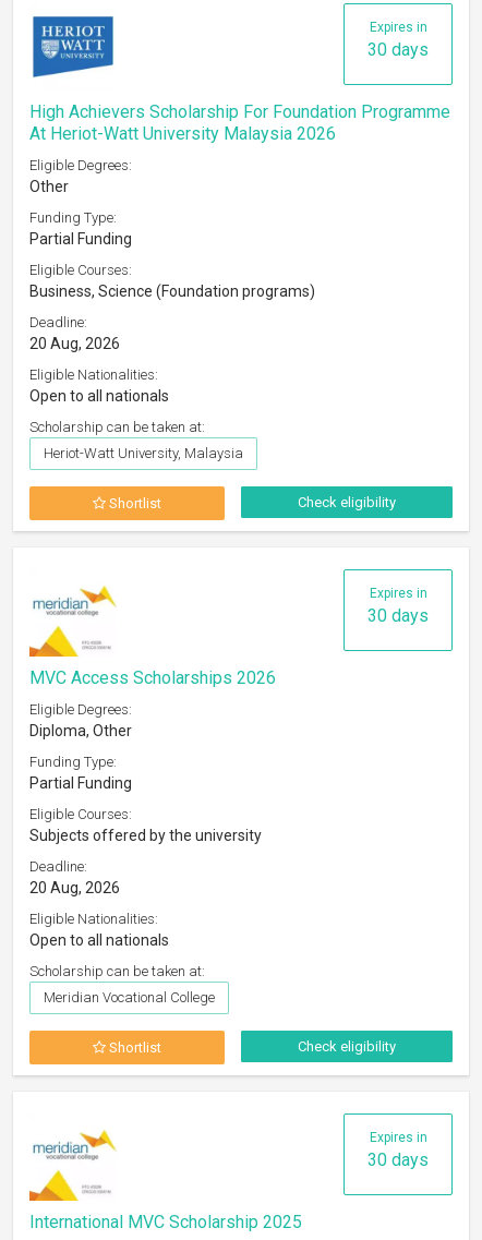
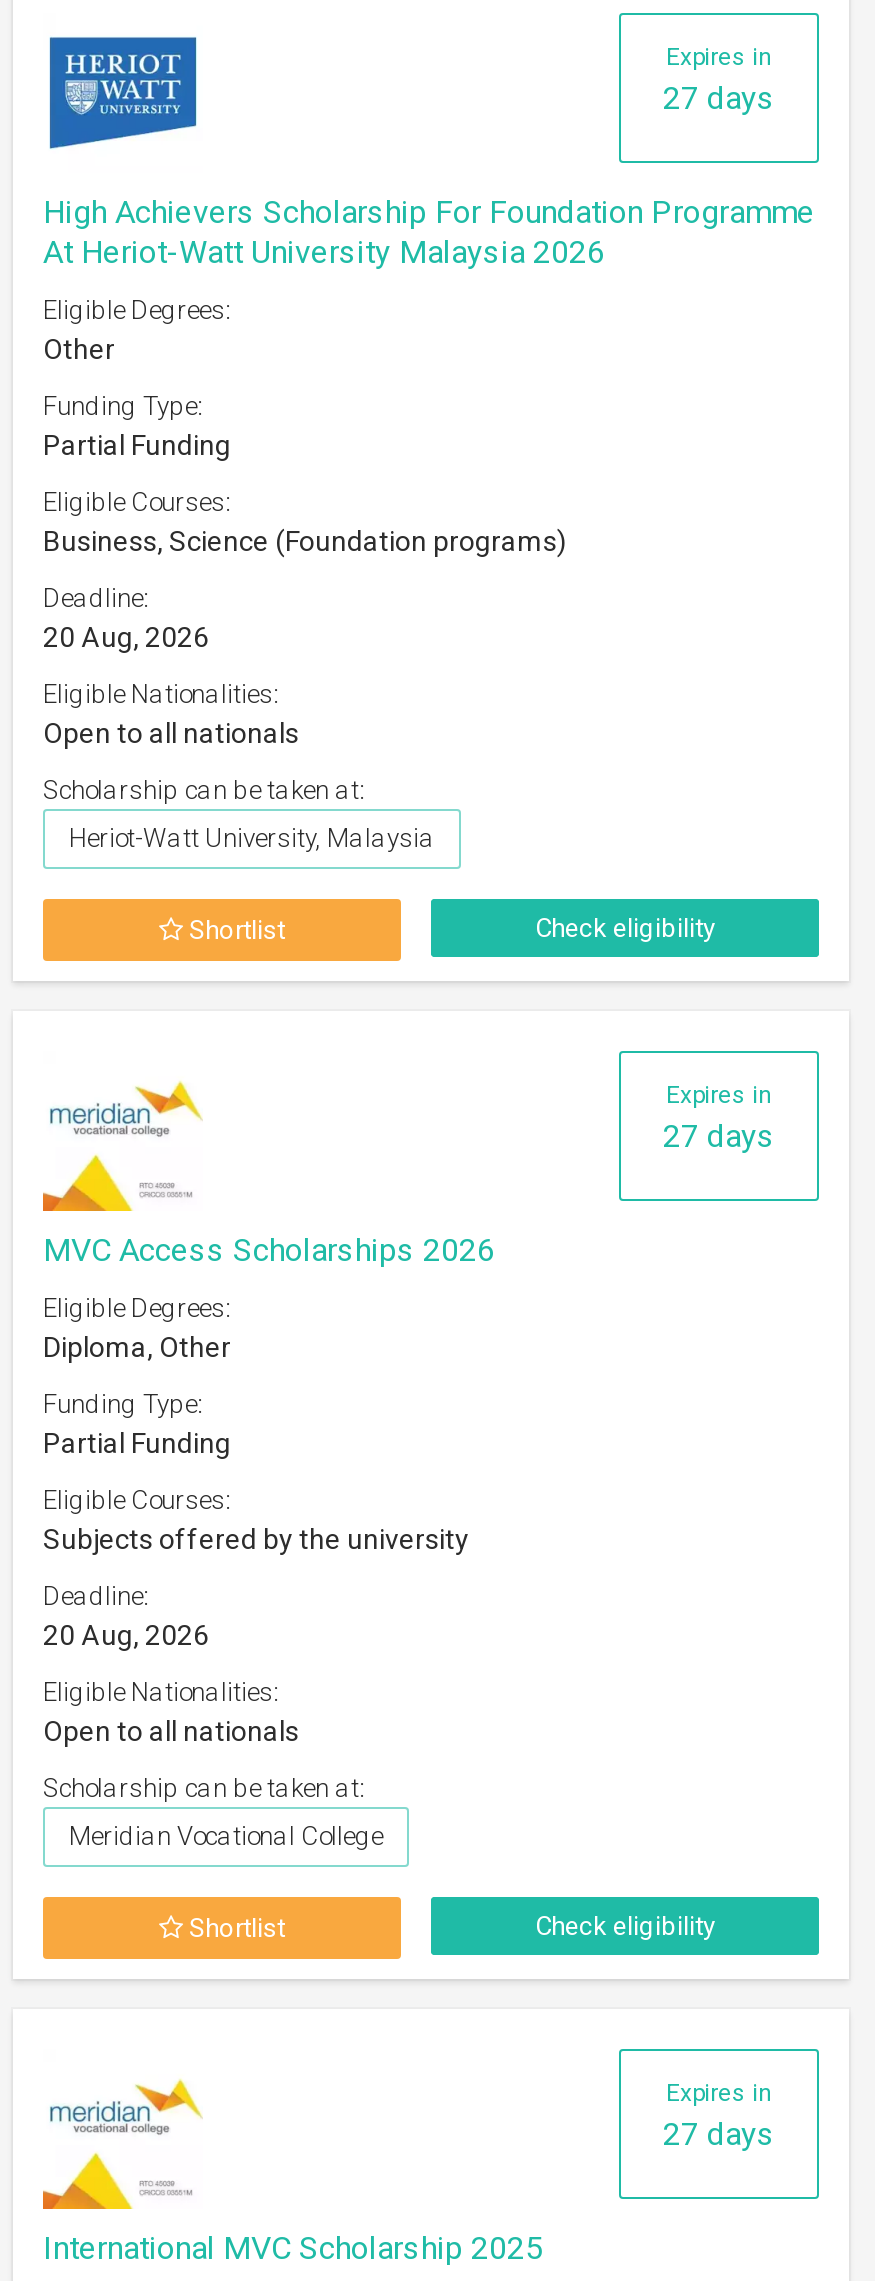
[367,39,429,60] 30 days -> [663,79,775,117] 27 days
[367,605,429,626] 30 days -> [663,1117,775,1155] 27 days
[367,1149,429,1170] 30 days -> [663,2115,775,2153] 27 days

